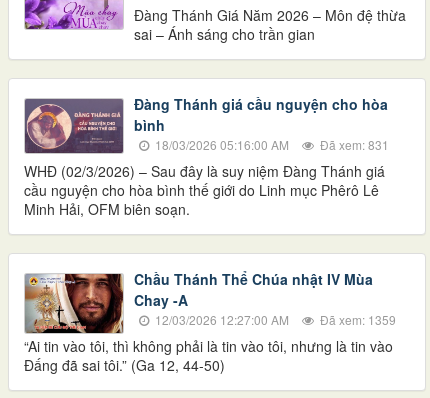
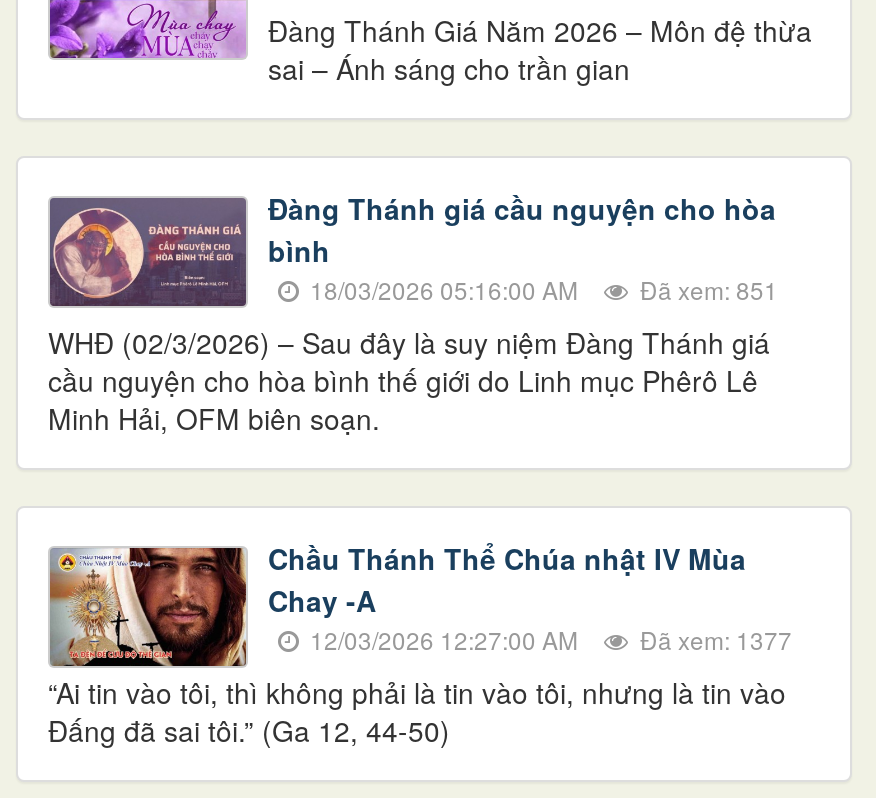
[152,135,389,152] 18/03/2026 05:16:00 AM Đã xem: 831 -> [304,271,778,305] 18/03/2026 05:16:00 AM Đã xem: 851
[152,310,396,327] 12/03/2026 12:27:00 AM Đã xem: 1359 -> [304,621,792,655] 12/03/2026 12:27:00 AM Đã xem: 1377

